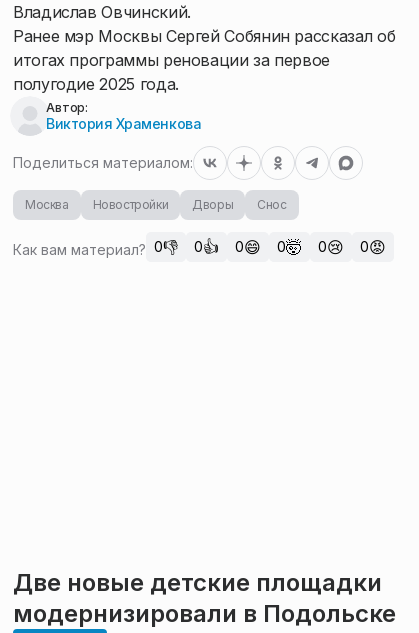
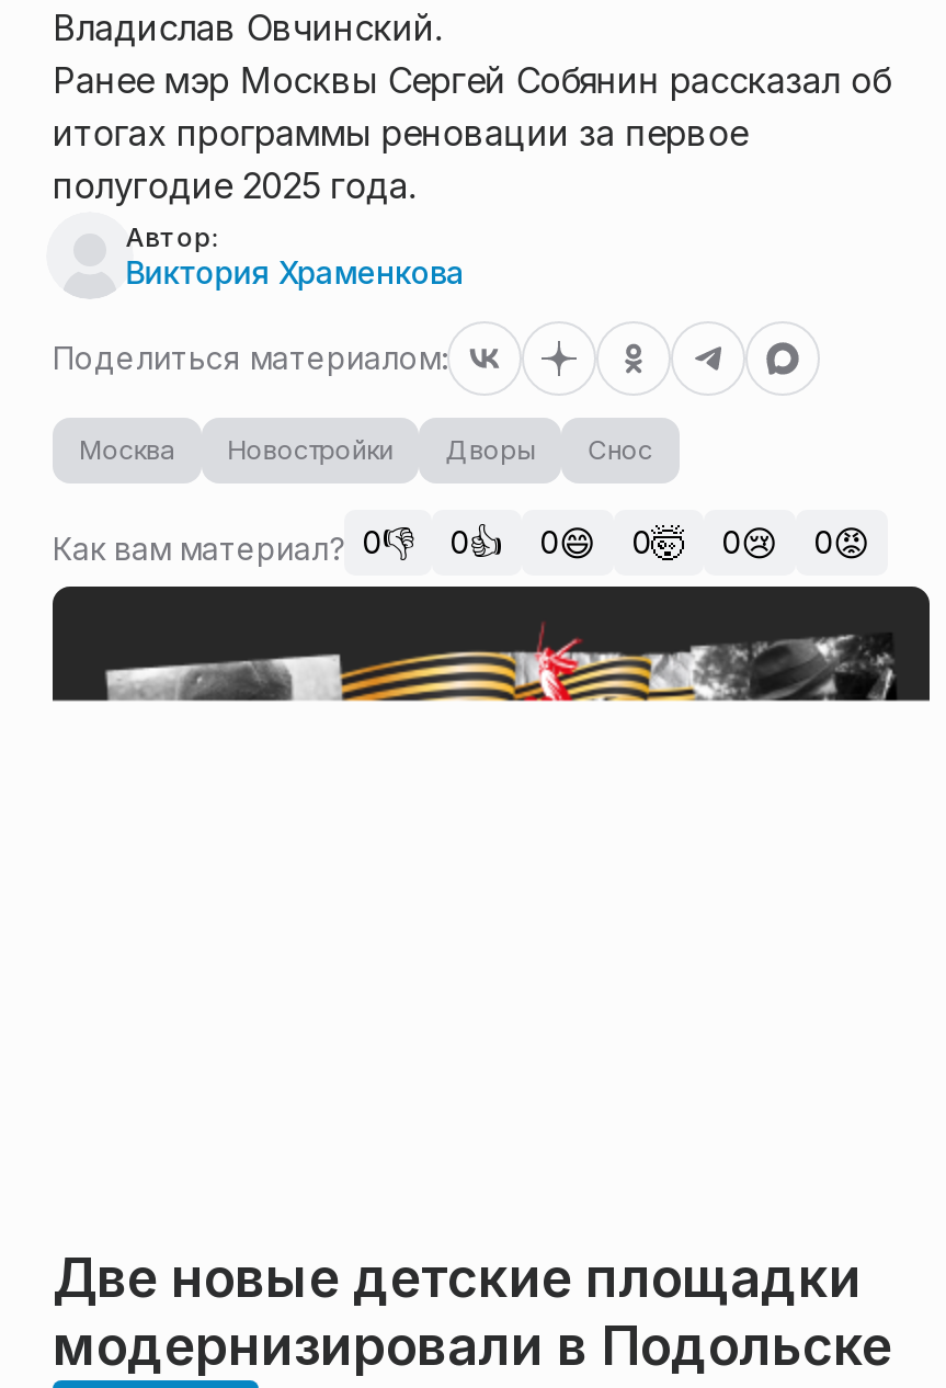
none -> [50,583,932,704] [image]

